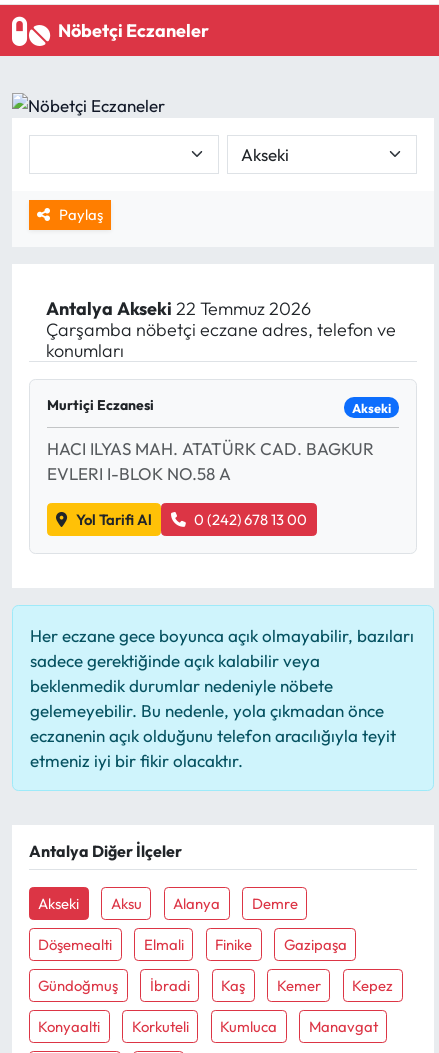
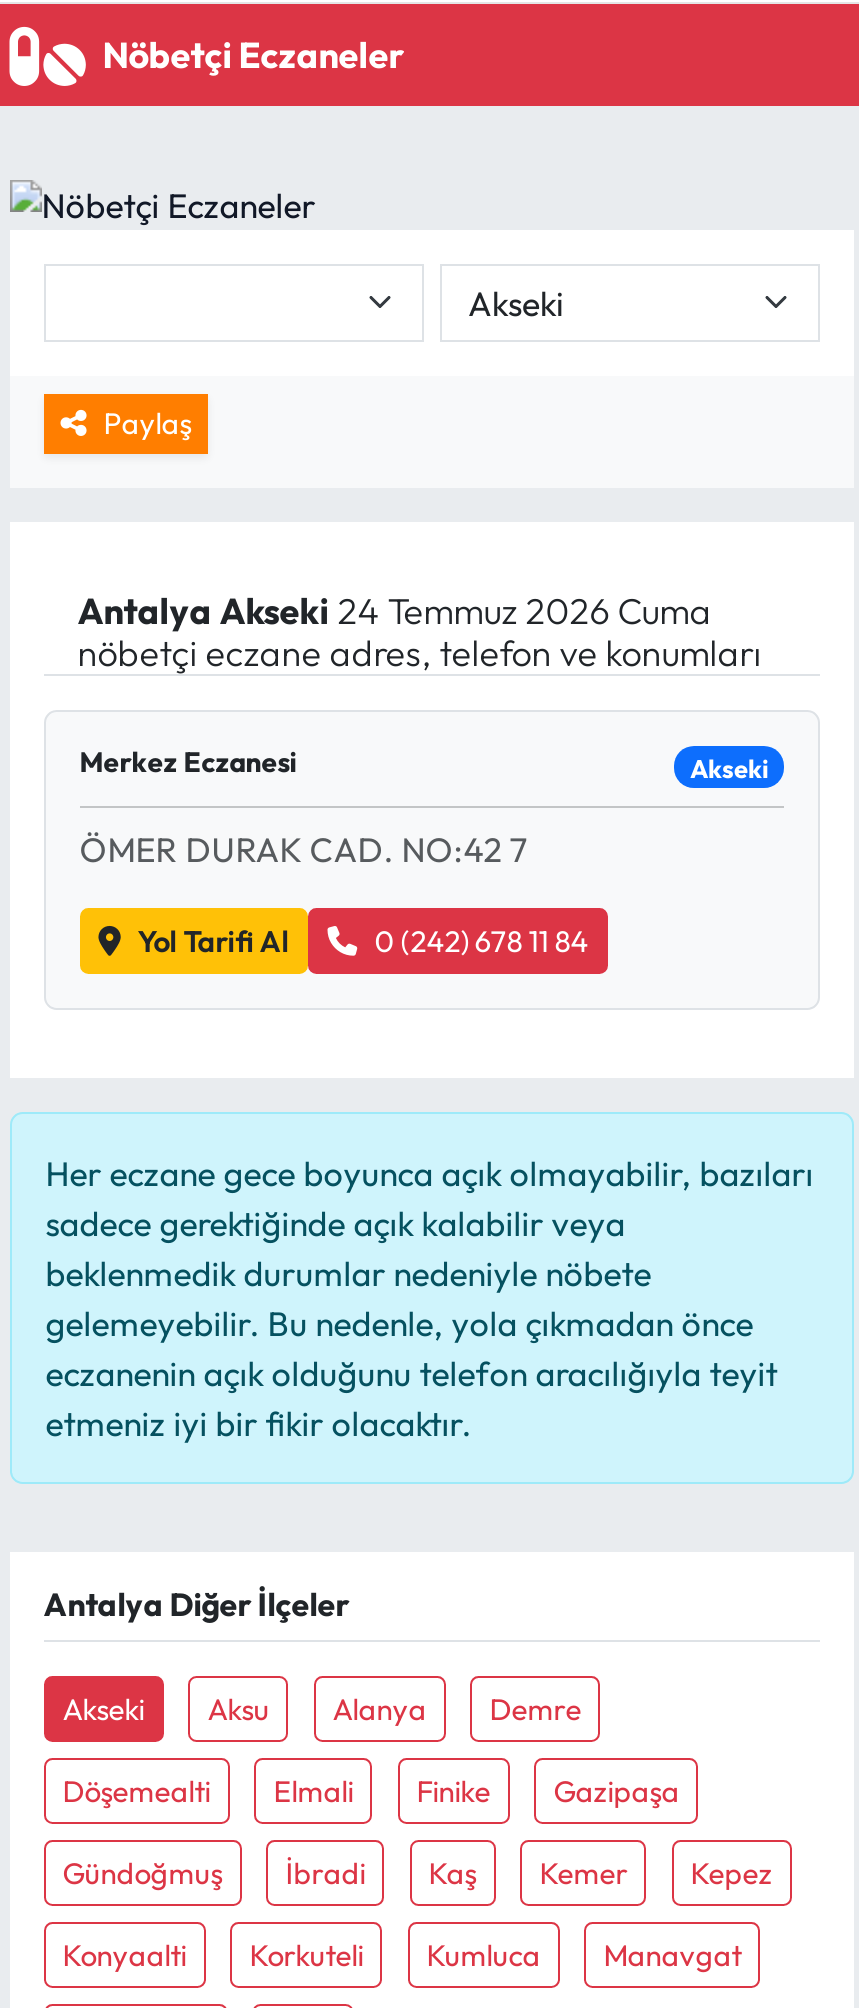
[46,297,396,362] Antalya Akseki 22 Temmuz 2026 | Çarşamba nöbetçi eczane adres, telefon ve | konumları -> [78,589,762,677] Antalya Akseki 24 Temmuz 2026 Cuma | nöbetçi eczane adres, telefon ve konumları
[47,396,154,414] Murtiçi Eczanesi -> [80,745,298,781] Merkez Eczanesi
[47,438,374,484] HACI ILYAS MAH. ATATÜRK CAD. BAGKUR | EVLERI I-BLOK NO.58 A -> [80,828,528,870] ÖMER DURAK CAD. NO:42 7
[194,509,307,528] 0 (242) 678 13 00 -> [374,921,588,959] 0 (242) 678 11 84

